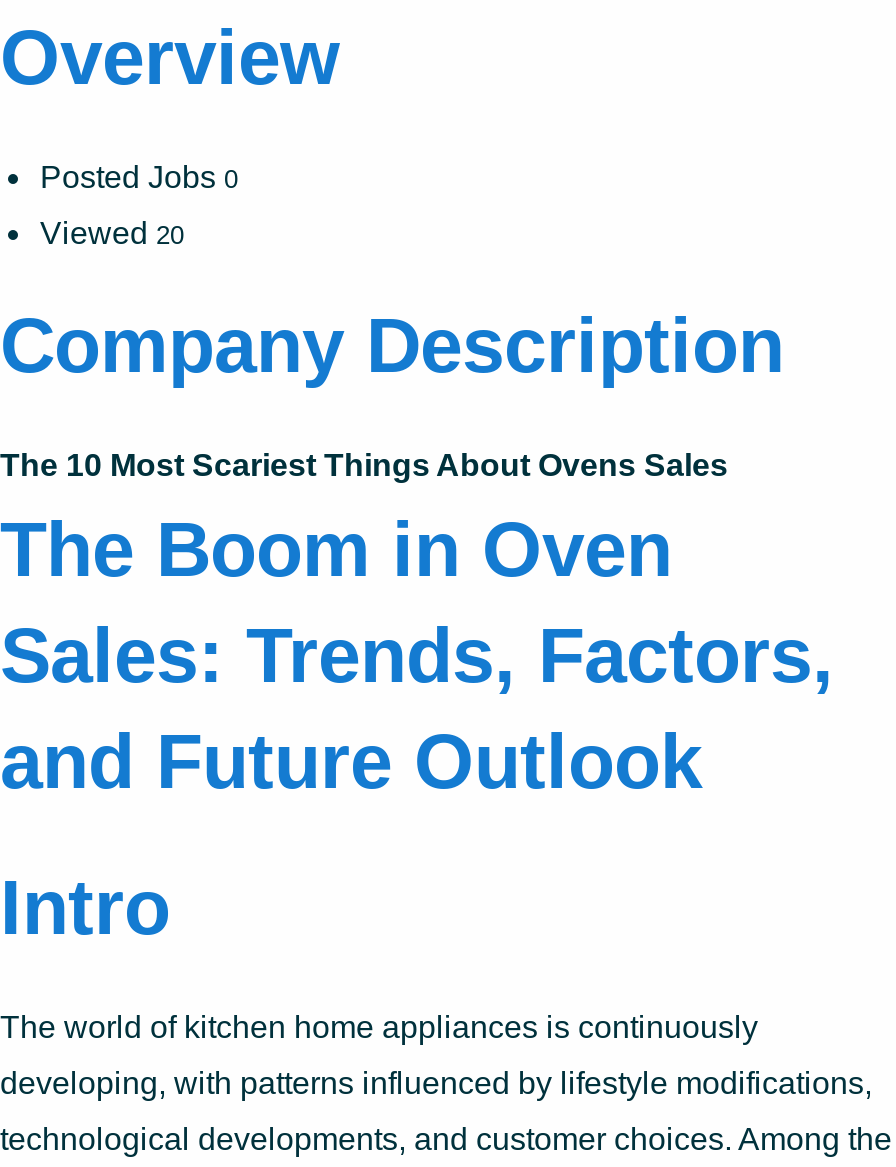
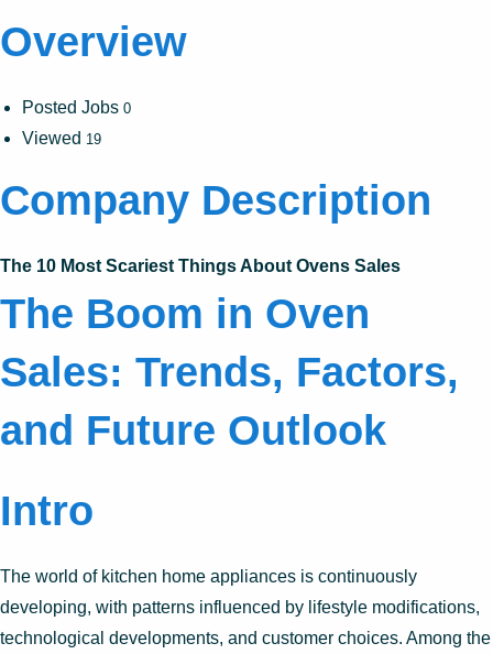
[40,215,184,249] Viewed 20 -> [22,129,101,148] Viewed 19

